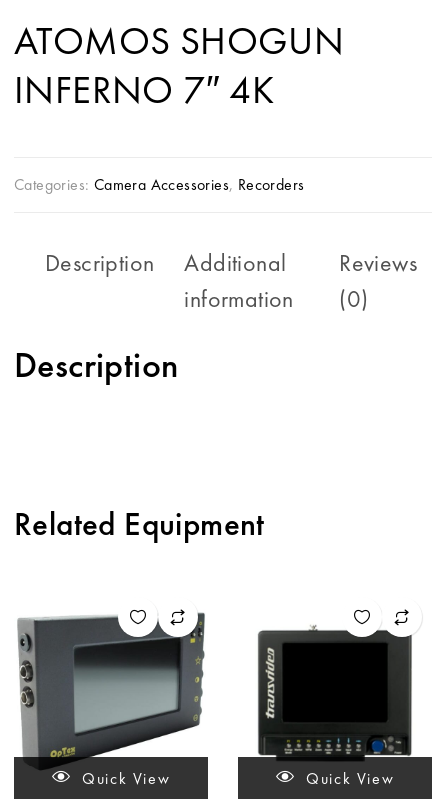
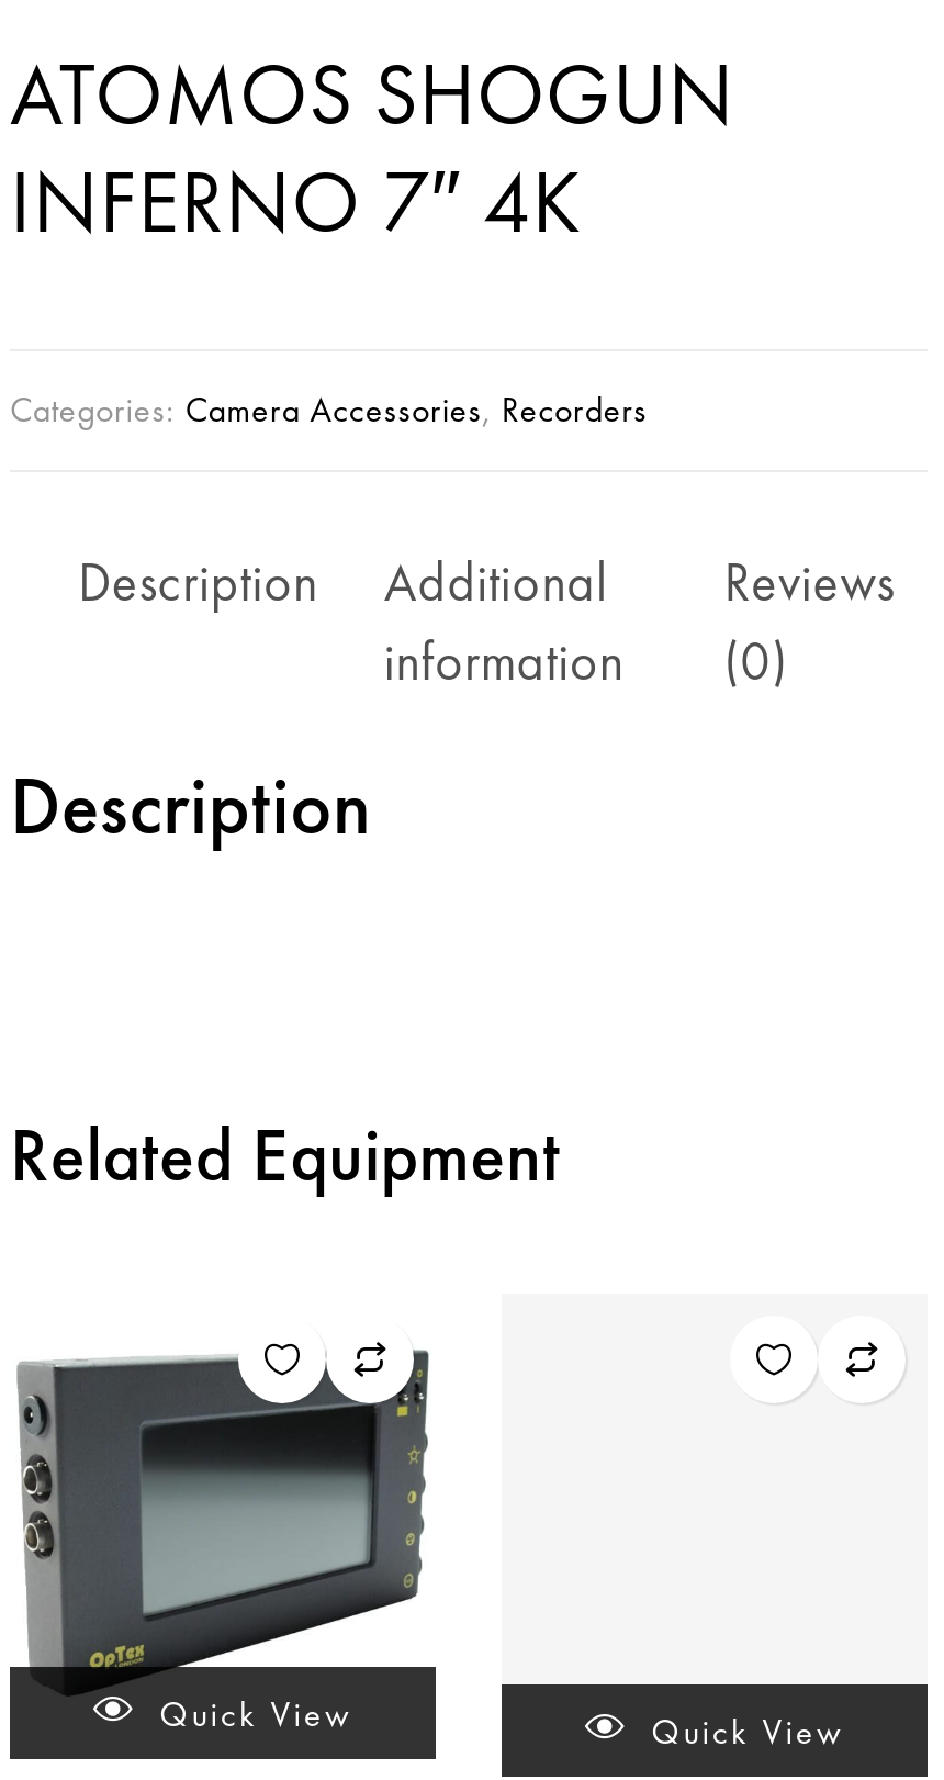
[257,625,413,761] [image] -> none

